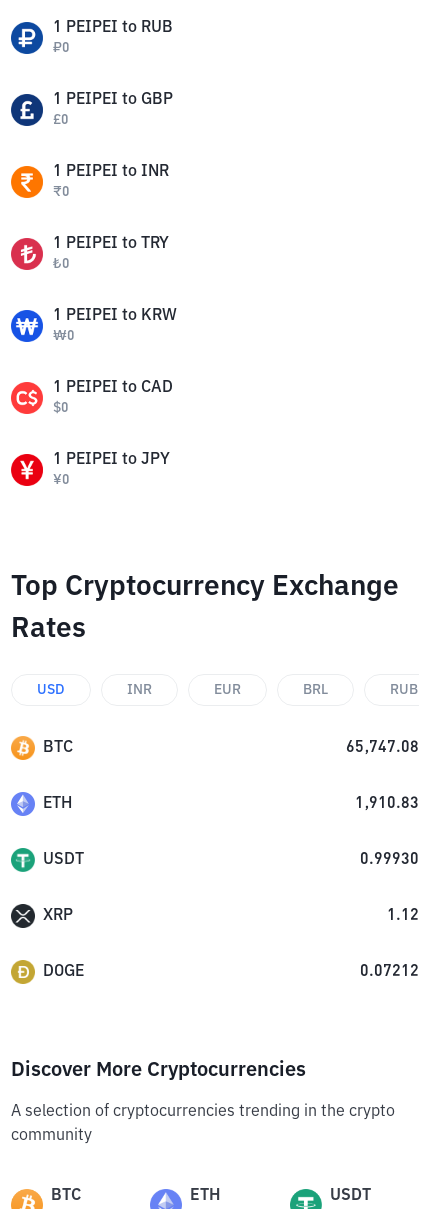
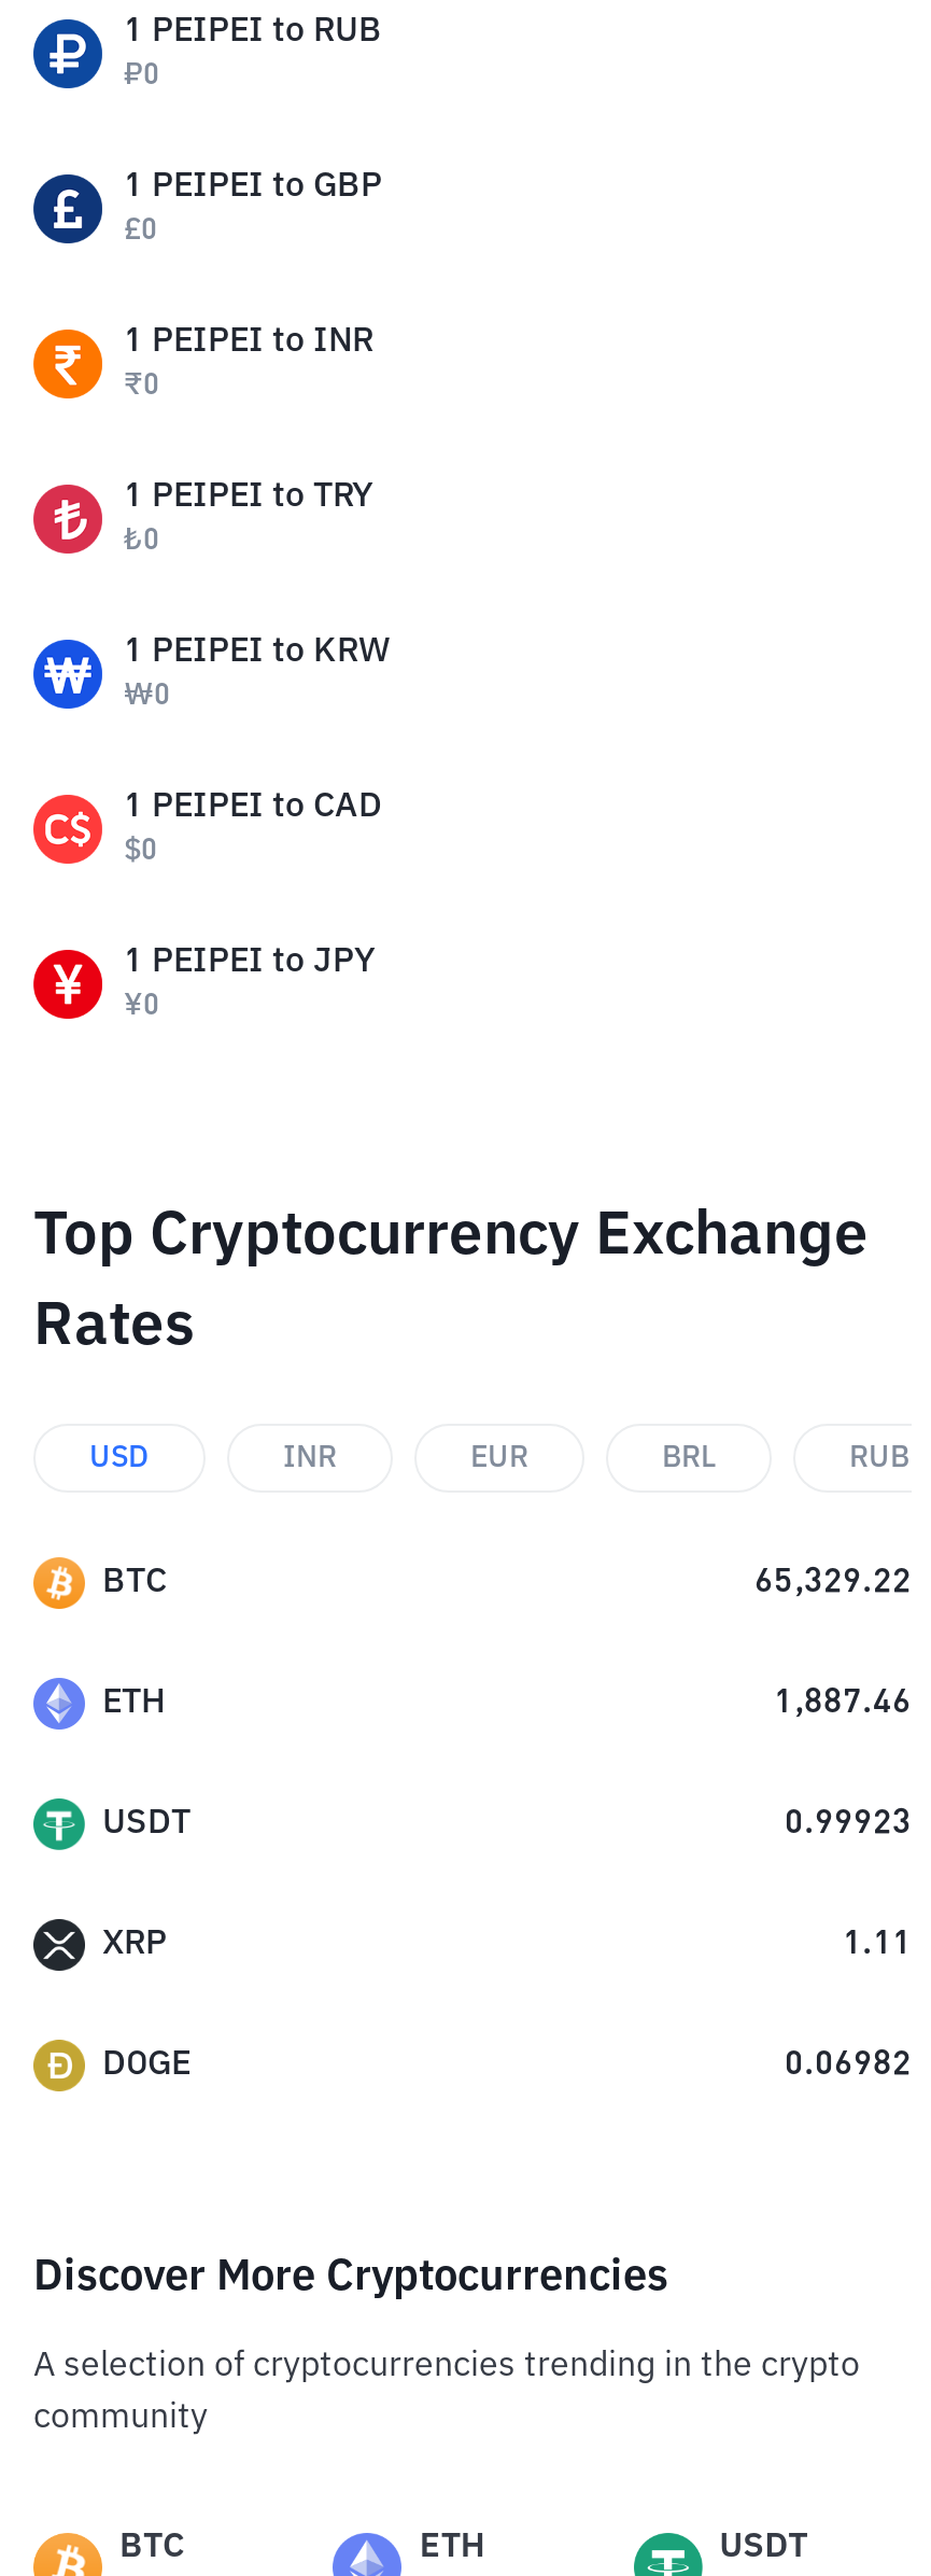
[346,740,419,756] 65,747.08 -> [754,1566,912,1600] 65,329.22
[355,796,419,812] 1,910.83 -> [774,1686,912,1721] 1,887.46
[360,852,419,868] 0.99930 -> [785,1807,912,1842] 0.99923
[387,908,419,924] 1.12 -> [843,1928,912,1962] 1.11
[360,964,419,980] 0.07212 -> [785,2048,912,2083] 0.06982

